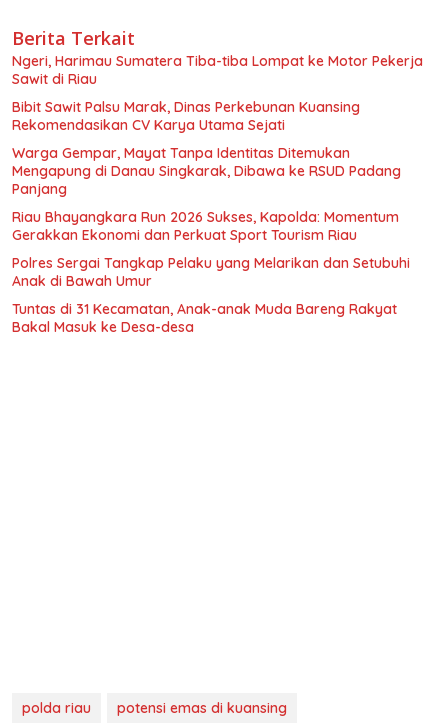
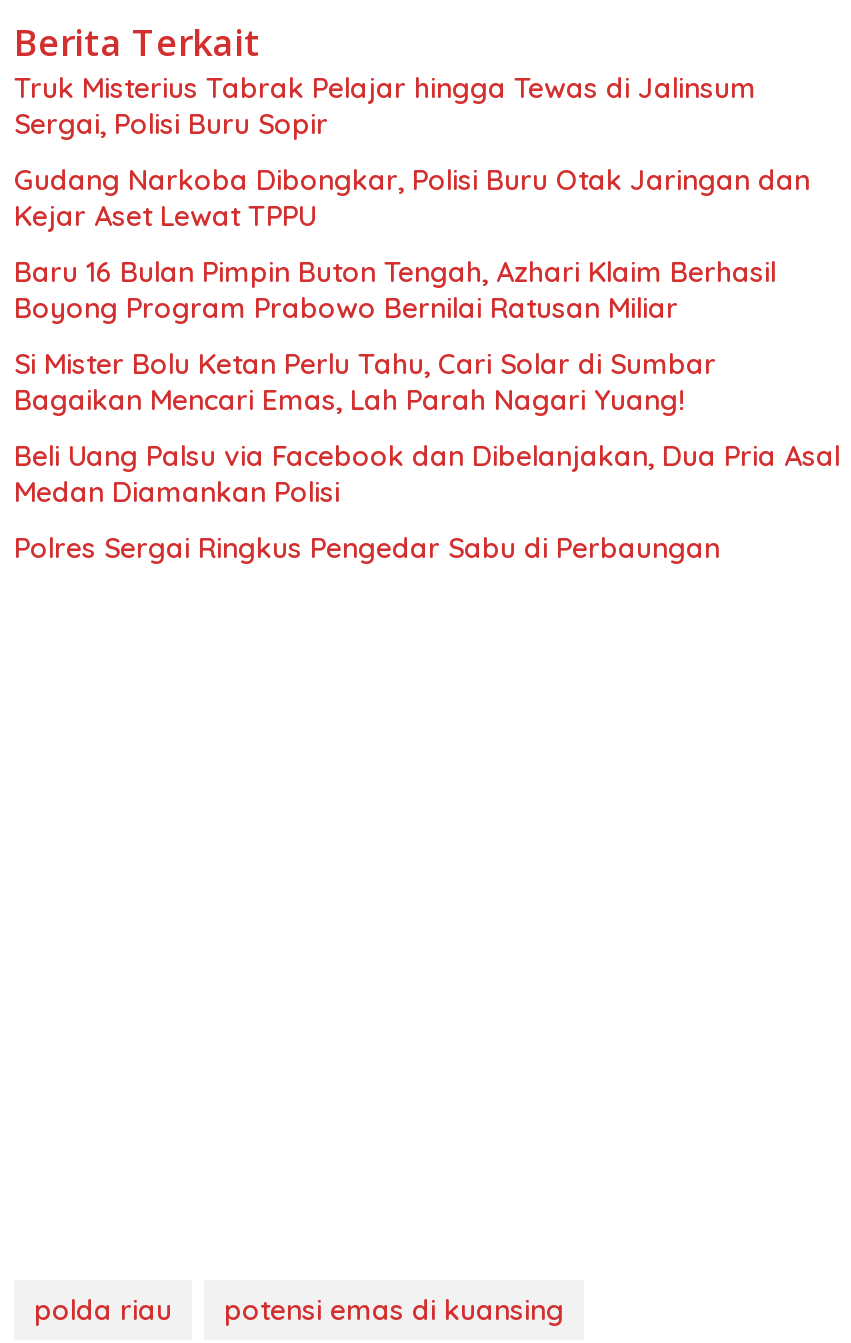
[12,52,423,88] Ngeri, Harimau Sumatera Tiba-tiba Lompat ke Motor Pekerja | Sawit di Riau -> [14,70,756,142] Truk Misterius Tabrak Pelajar hingga Tewas di Jalinsum | Sergai, Polisi Buru Sopir
[12,98,360,134] Bibit Sawit Palsu Marak, Dinas Perkebunan Kuansing | Rekomendasikan CV Karya Utama Sejati -> [14,162,810,234] Gudang Narkoba Dibongkar, Polisi Buru Otak Jaringan dan | Kejar Aset Lewat TPPU
[12,144,401,198] Warga Gempar, Mayat Tanpa Identitas Ditemukan | Mengapung di Danau Singkarak, Dibawa ke RSUD Padang | Panjang -> [14,254,776,326] Baru 16 Bulan Pimpin Buton Tengah, Azhari Klaim Berhasil | Boyong Program Prabowo Bernilai Ratusan Miliar
[12,208,399,244] Riau Bhayangkara Run 2026 Sukses, Kapolda: Momentum | Gerakkan Ekonomi dan Perkuat Sport Tourism Riau -> [14,346,716,418] Si Mister Bolu Ketan Perlu Tahu, Cari Solar di Sumbar | Bagaikan Mencari Emas, Lah Parah Nagari Yuang!
[12,254,410,290] Polres Sergai Tangkap Pelaku yang Melarikan dan Setubuhi | Anak di Bawah Umur -> [14,438,840,510] Beli Uang Palsu via Facebook dan Dibelanjakan, Dua Pria Asal | Medan Diamankan Polisi
[12,300,397,336] Tuntas di 31 Kecamatan, Anak-anak Muda Bareng Rakyat | Bakal Masuk ke Desa-desa -> [14,530,720,566] Polres Sergai Ringkus Pengedar Sabu di Perbaungan

